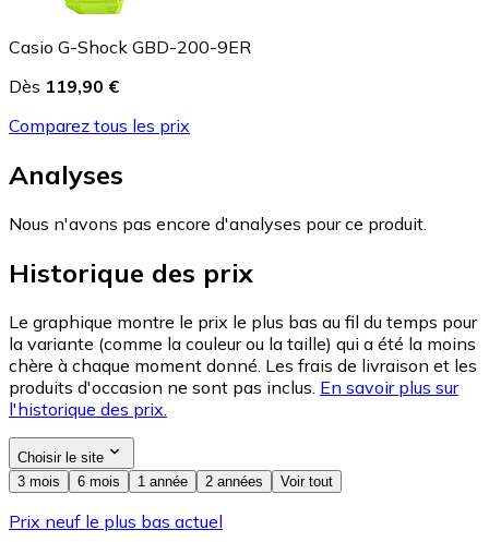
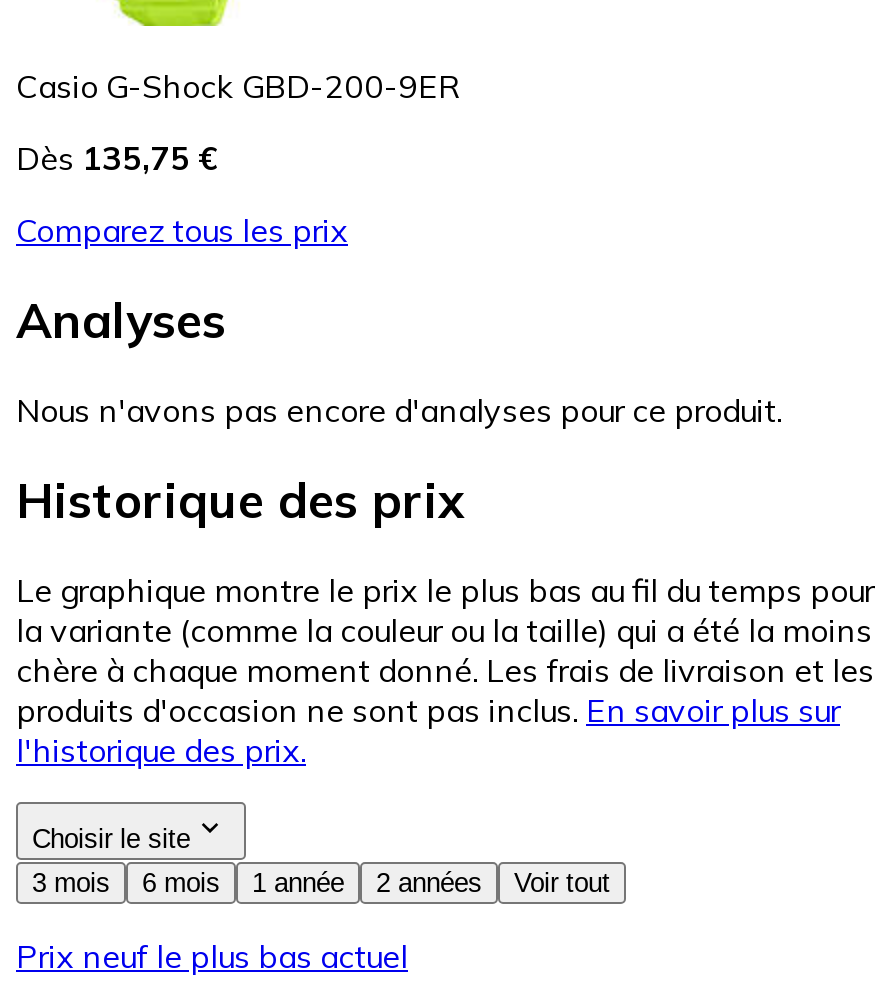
[9,75,119,97] Dès 119,90 € -> [16,138,218,178] Dès 135,75 €

